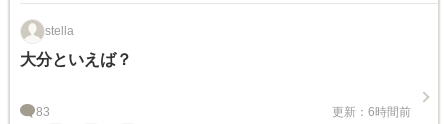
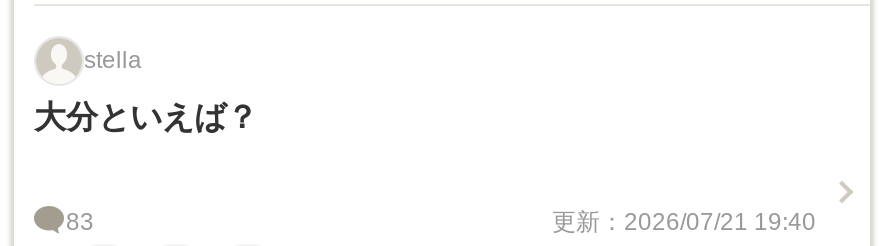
[332,105,411,119] 更新：6時間前 -> [552,208,816,236] 更新：2026/07/21 19:40

